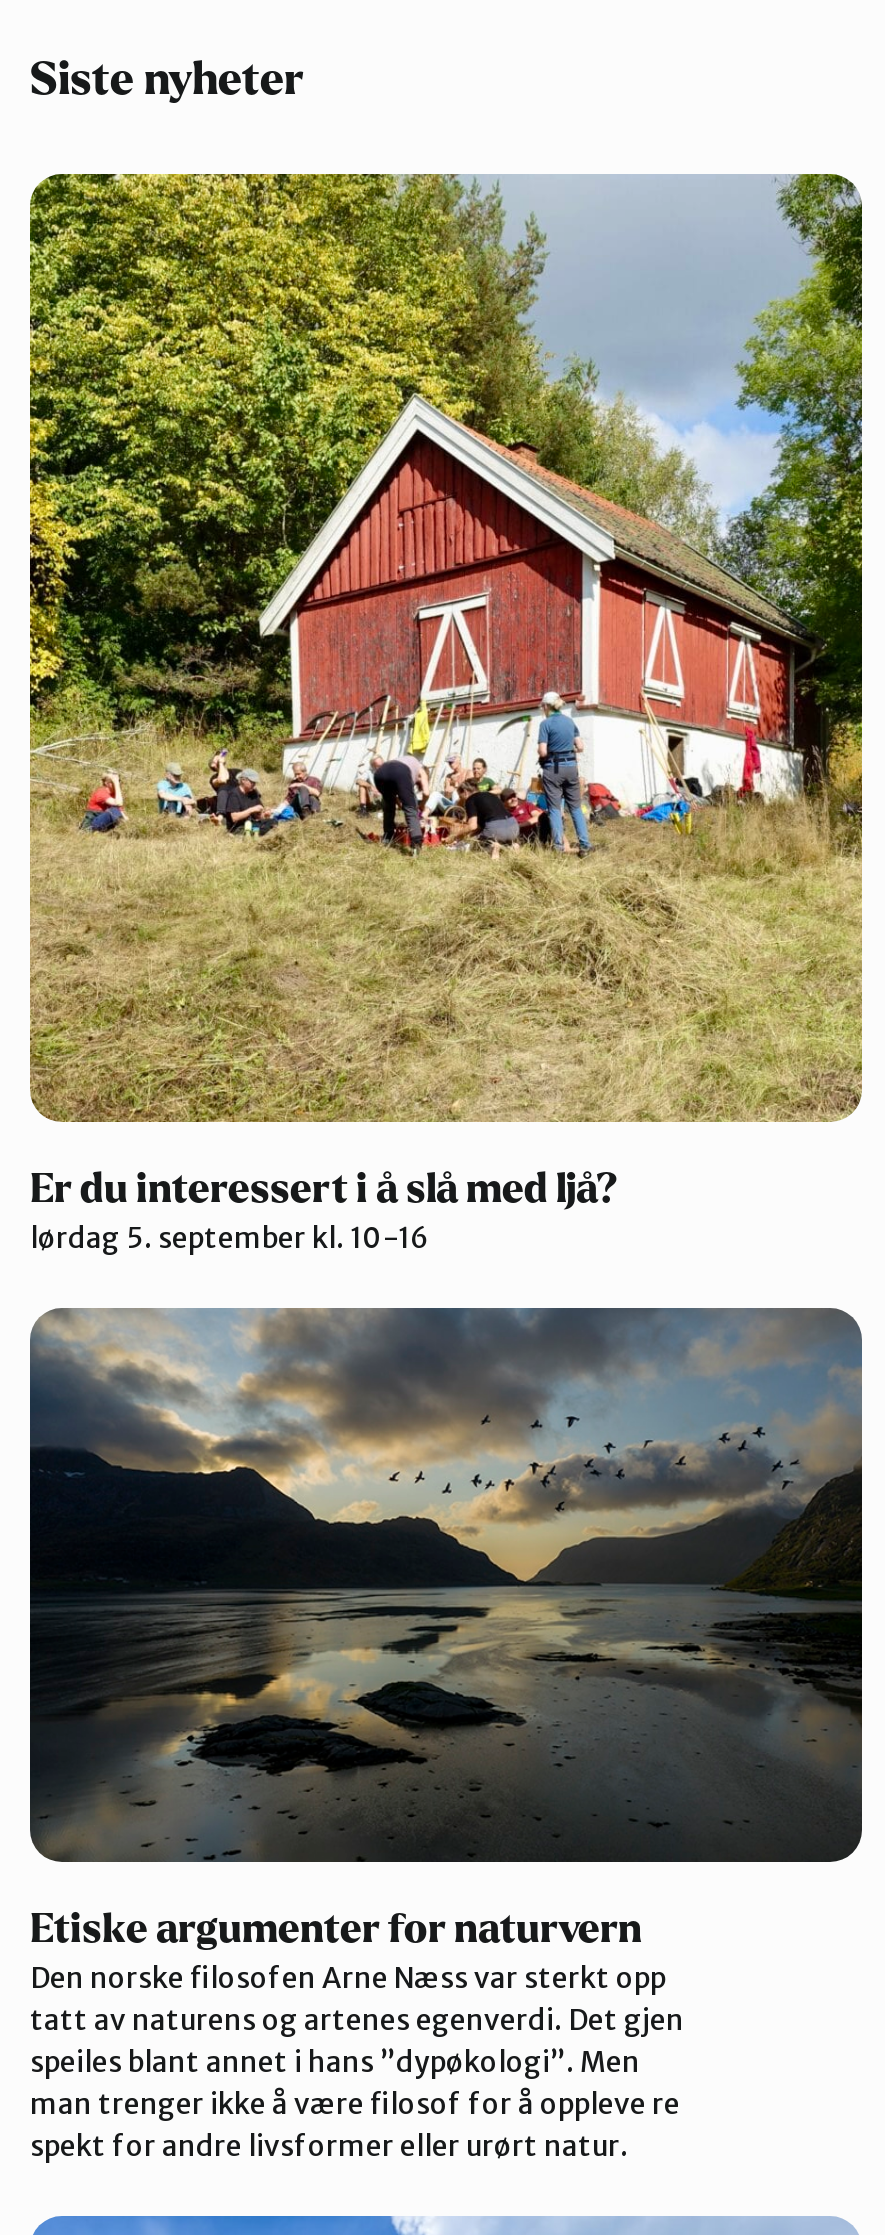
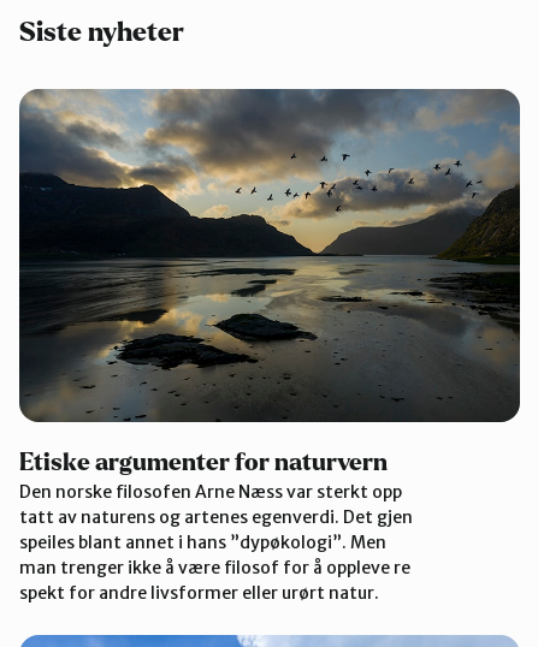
[28,172,864,1255] [image] | Er du interessert i å slå med ljå? | lørdag 5. september kl. 10-16 -> none

